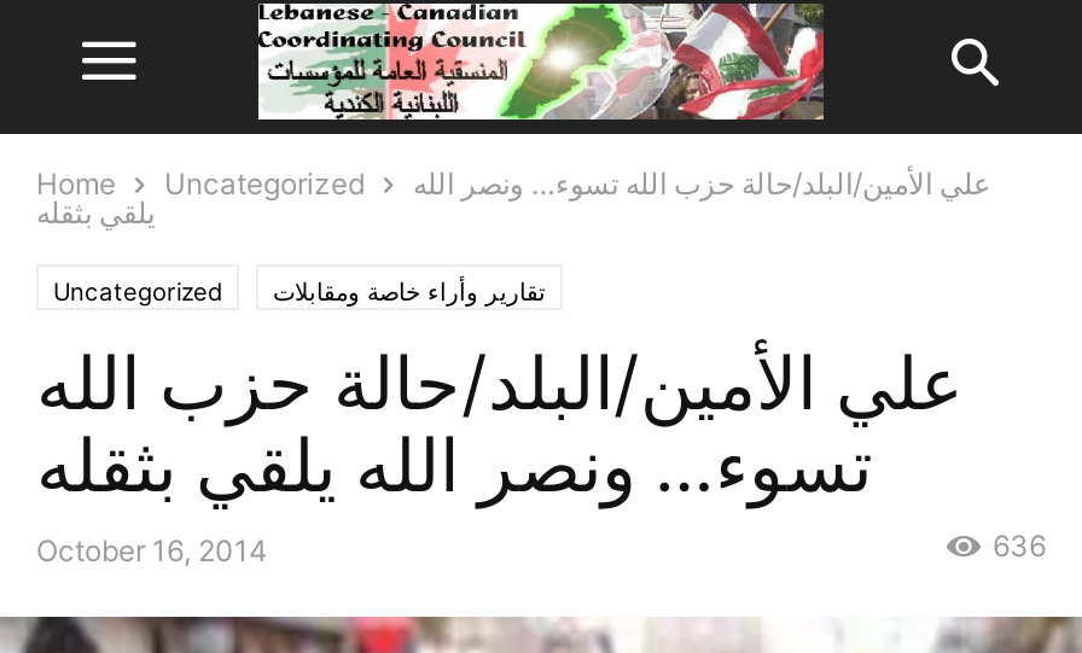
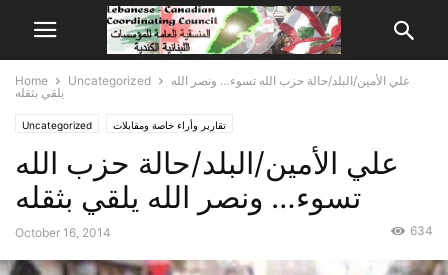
[993,527,1046,564] 636 -> [410,223,433,238] 634

